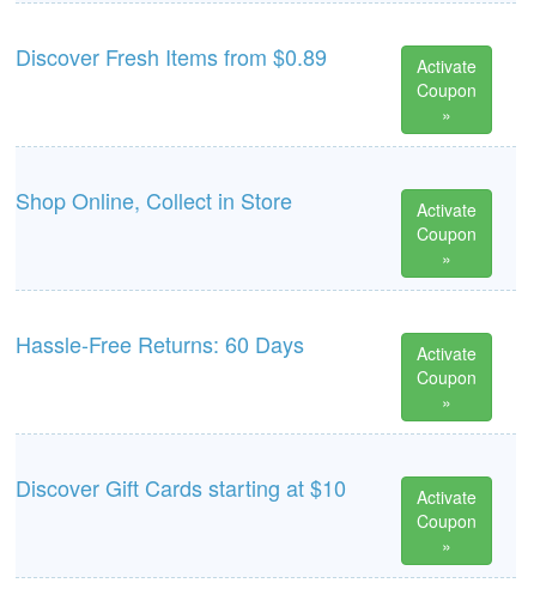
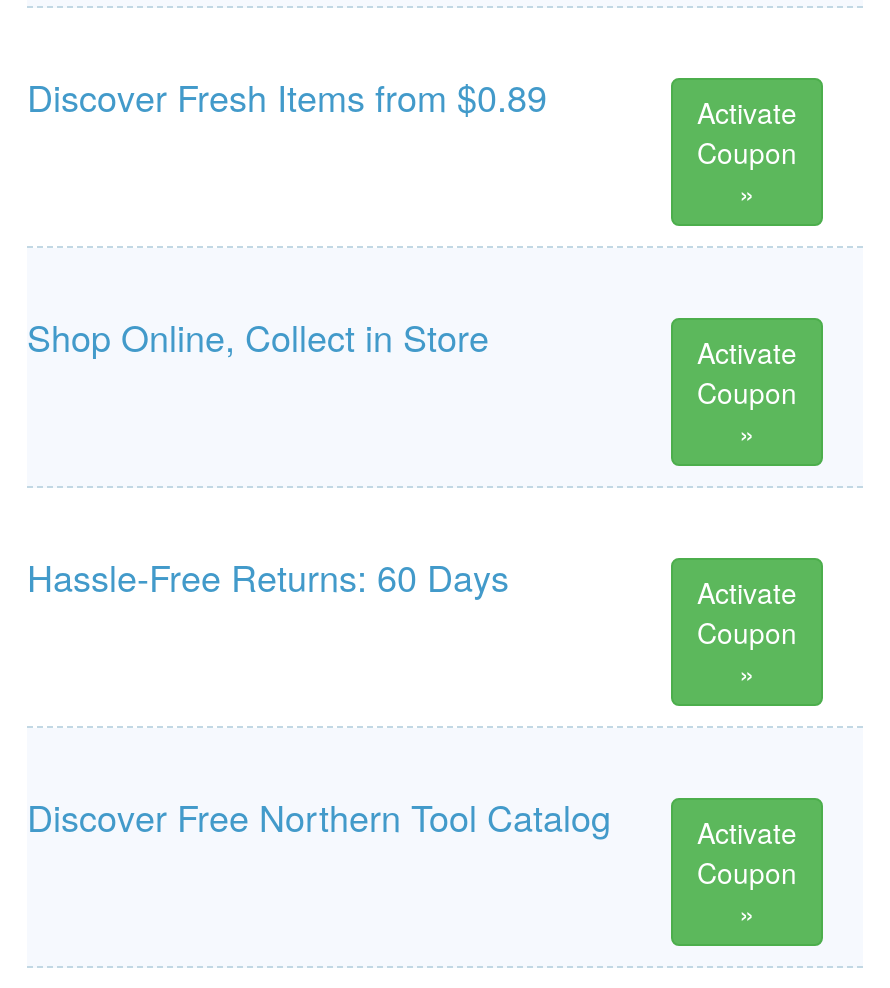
[16,472,346,503] Discover Gift Cards starting at $10 -> [27,790,611,842] Discover Free Northern Tool Catalog

